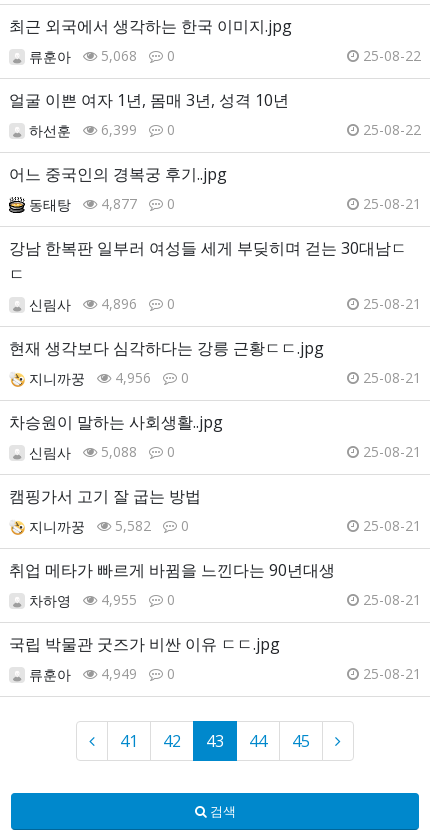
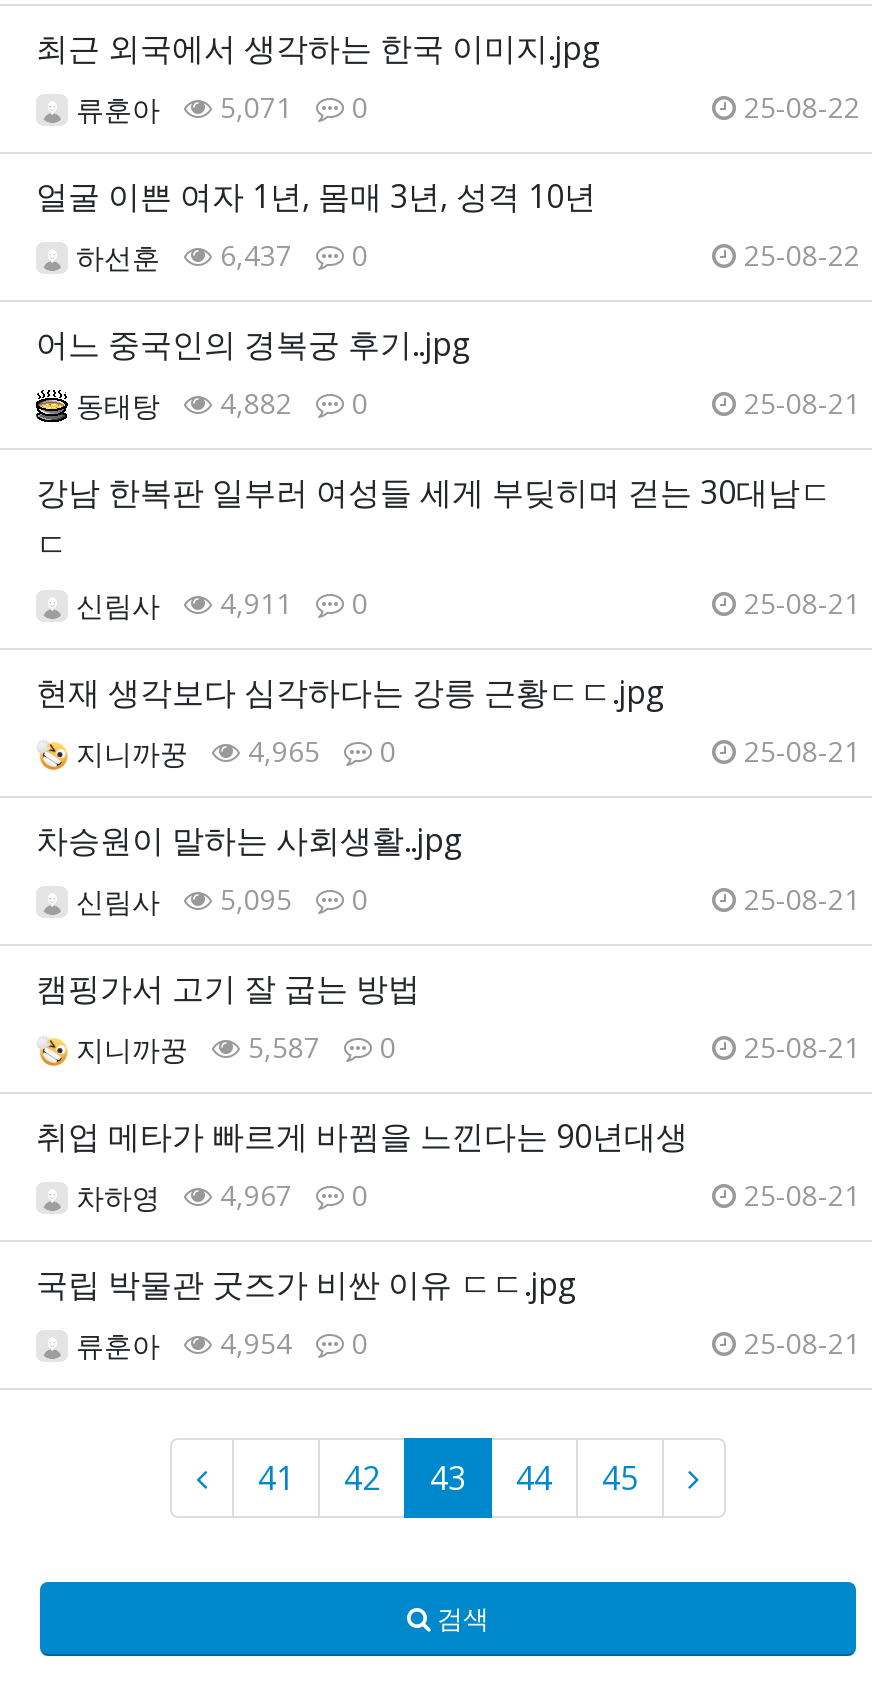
[29,46,175,66] 류훈아 5,068 0 -> [76,88,368,128] 류훈아 5,071 0
[29,120,175,140] 하선훈 6,399 0 -> [76,236,368,276] 하선훈 6,437 0
[29,194,175,214] 동태탕 4,877 0 -> [76,384,368,424] 동태탕 4,882 0
[29,294,175,314] 신림사 4,896 0 -> [76,584,368,624] 신림사 4,911 0
[111,368,151,387] 4,956 -> [240,732,320,770] 4,965
[29,442,175,462] 신림사 5,088 0 -> [76,880,368,920] 신림사 5,095 0
[111,516,151,535] 5,582 -> [240,1028,320,1066] 5,587
[29,590,175,610] 차하영 4,955 0 -> [76,1176,368,1216] 차하영 4,967 0
[29,664,175,684] 류훈아 4,949 0 -> [76,1324,368,1364] 류훈아 4,954 0

